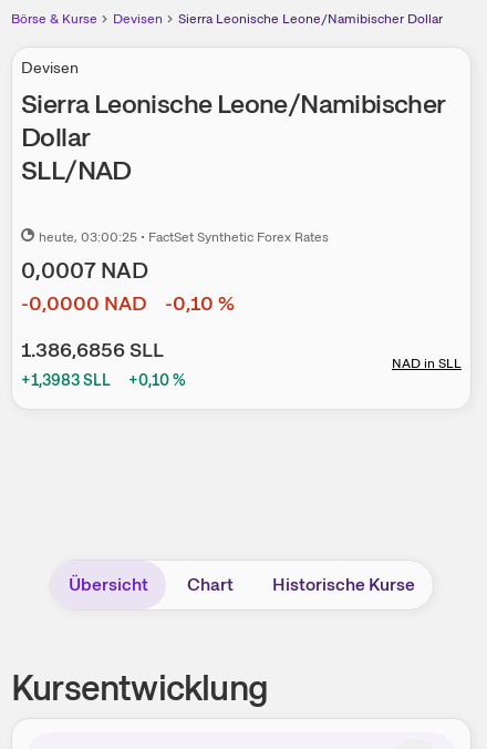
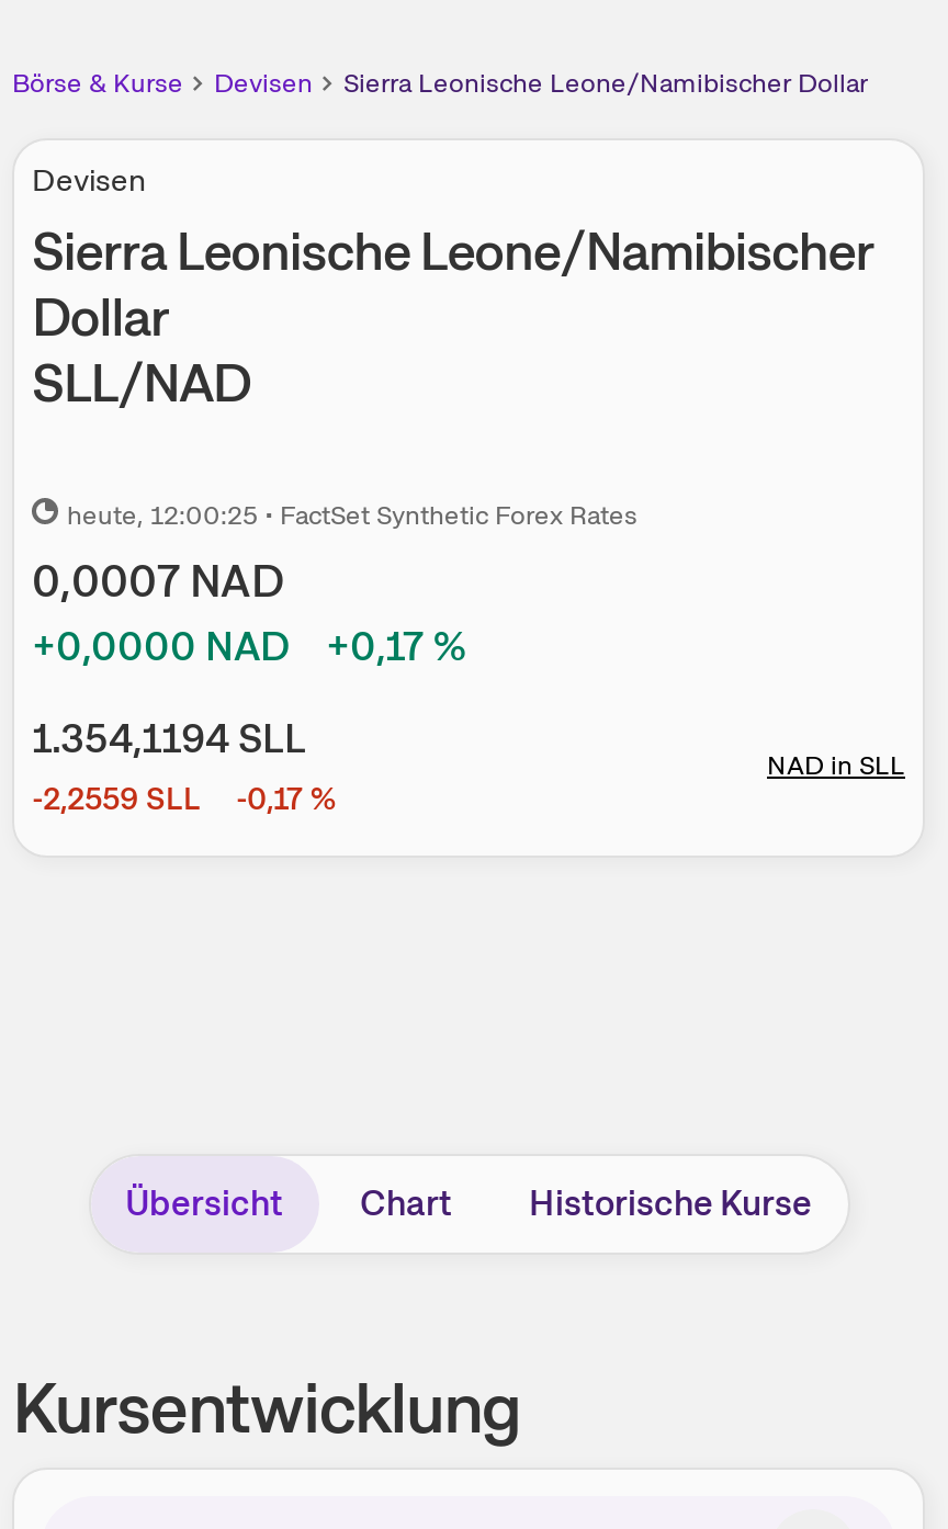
[39,228,329,246] heute, 03:00:25 • FactSet Synthetic Forex Rates -> [67,498,637,534] heute, 12:00:25 • FactSet Synthetic Forex Rates
[21,291,147,316] -0,0000 NAD -> [32,621,291,672] +0,0000 NAD
[165,291,235,316] -0,10 % -> [326,621,466,672] +0,17 %
[21,337,164,363] 1.386,6856 SLL -> [32,713,306,764] 1.354,1194 SLL
[21,370,111,390] +1,3983 SLL -> [32,779,201,819] -2,2559 SLL
[128,370,186,390] +0,10 % -> [236,779,337,819] -0,17 %

